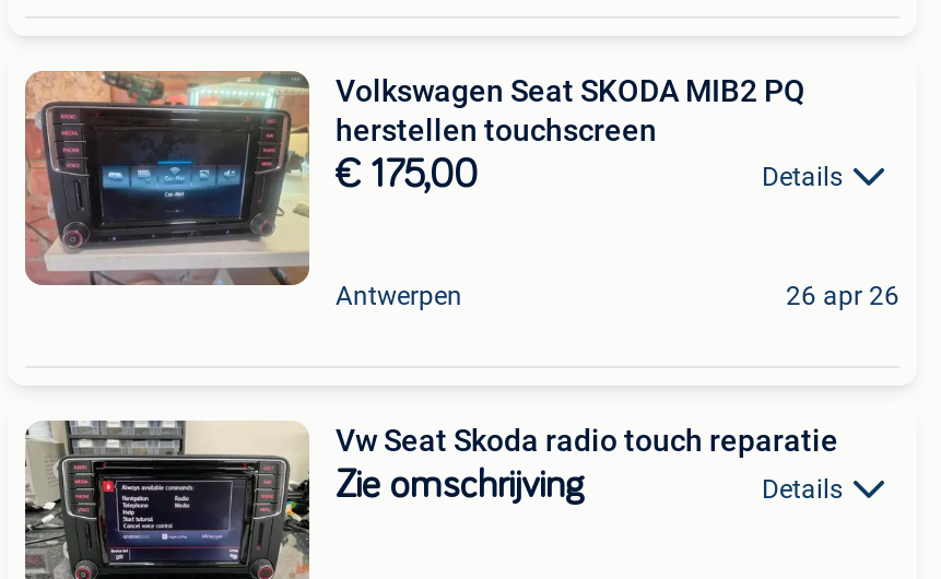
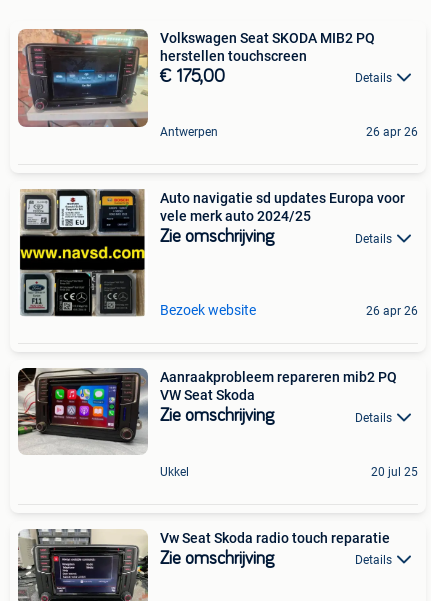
none -> [18,367,397,466] [image] | Aanraakprobleem repareren mib2 PQ | VW Seat Skoda | Zie omschrijving | Details
none -> [19,189,405,317] [image] | Auto navigatie sd updates Europa voor | vele merk auto 2024/25 | Zie omschrijving | Details
none -> [160,302,418,318] Bezoek website | 26 apr 26
none -> [160,465,418,479] Ukkel | 20 jul 25

